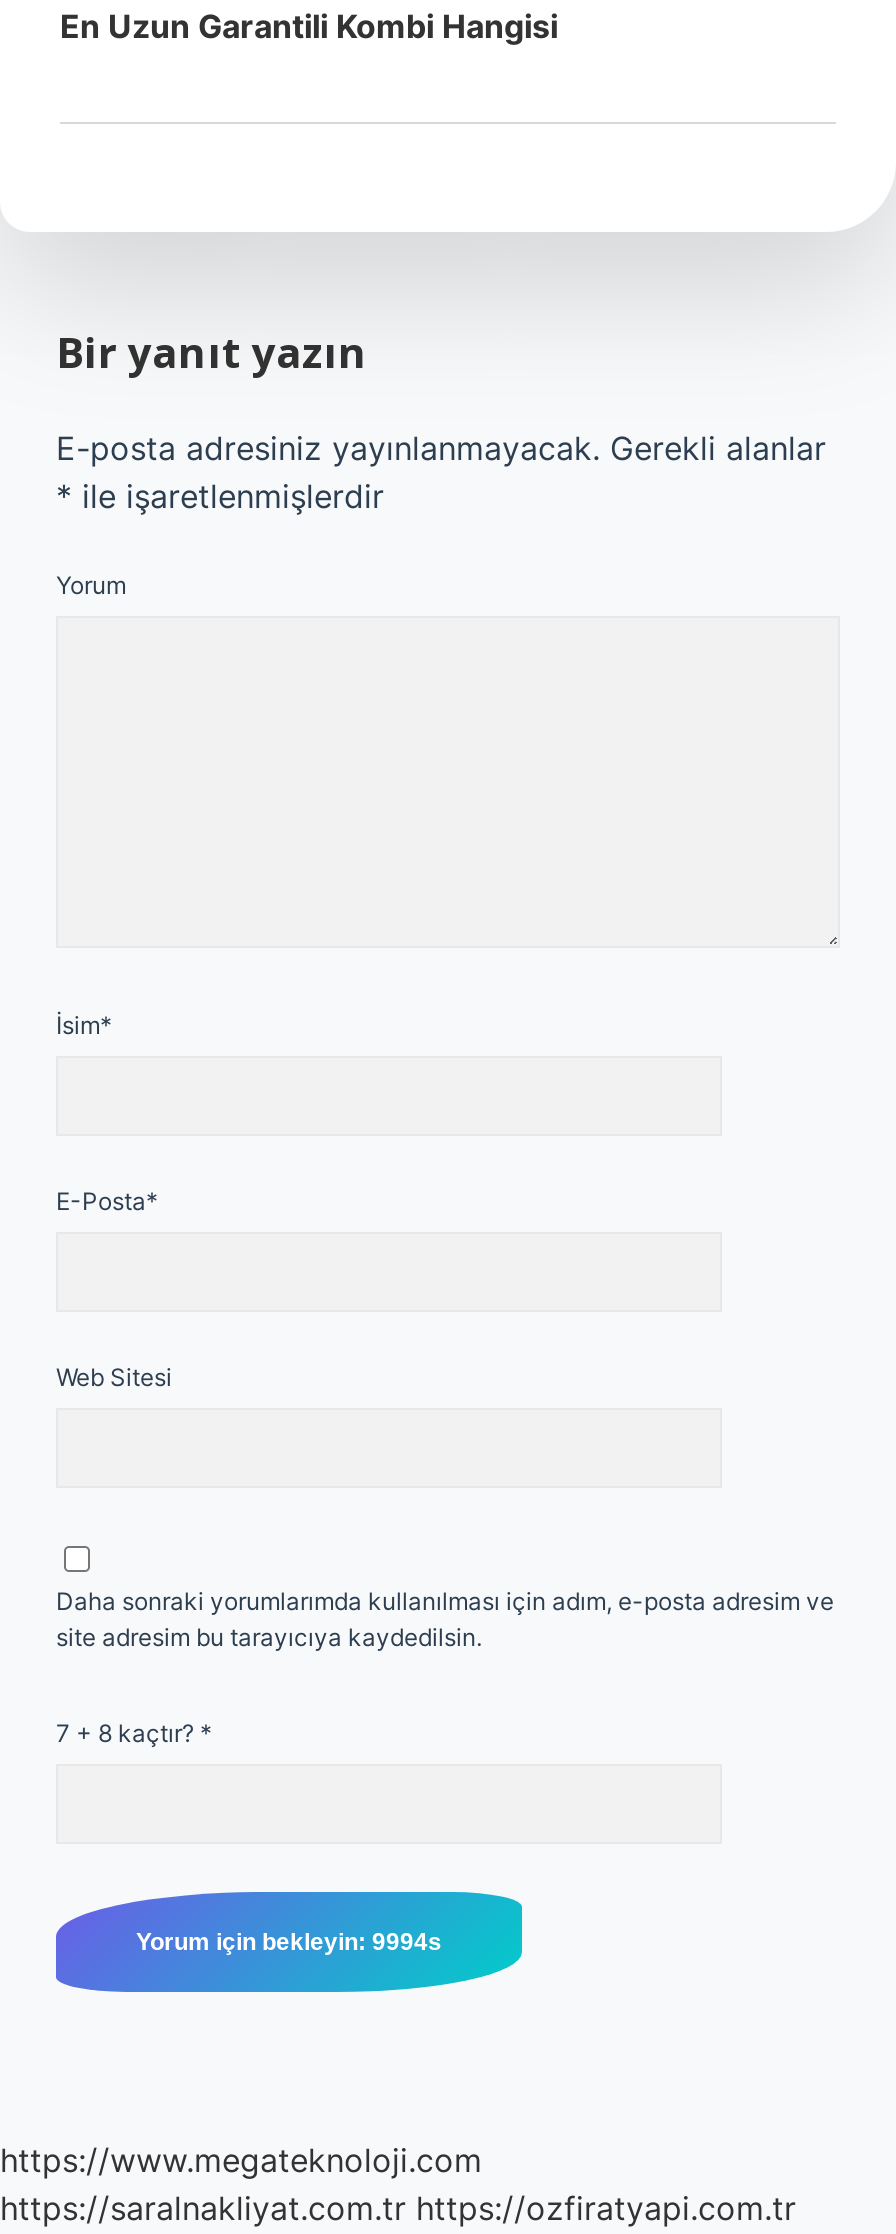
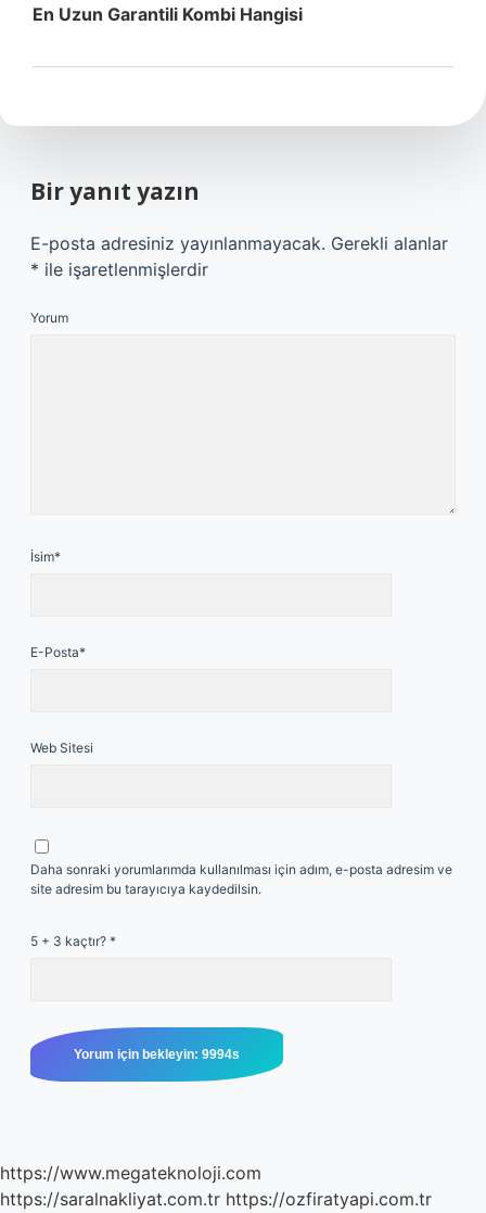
[56,1718,212,1748] 7 + 8 kaçtır? * -> [30,933,116,949] 5 + 3 kaçtır? *

